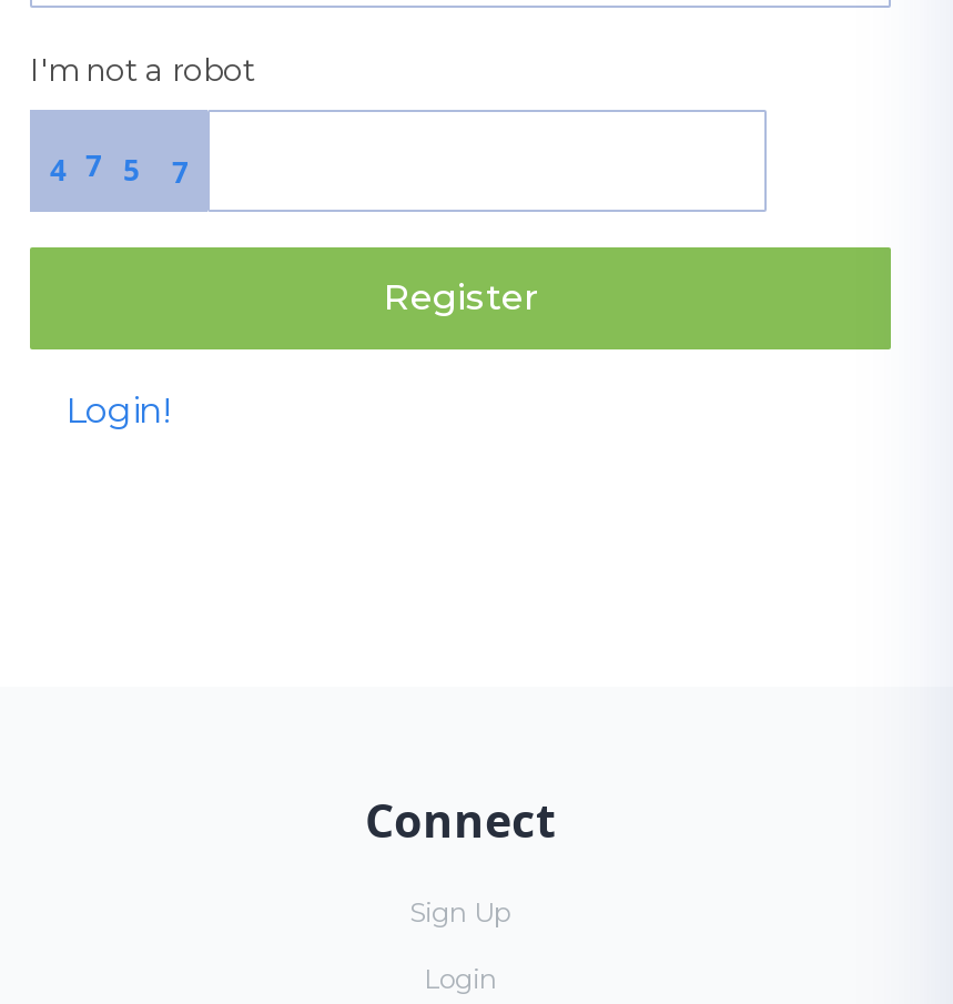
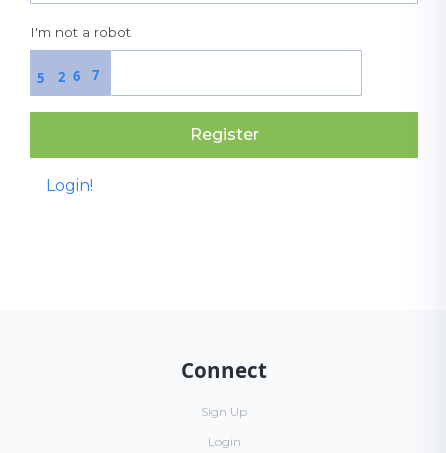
[50,150,187,192] 4 | 7 -> [58,67,80,86] 2 6

